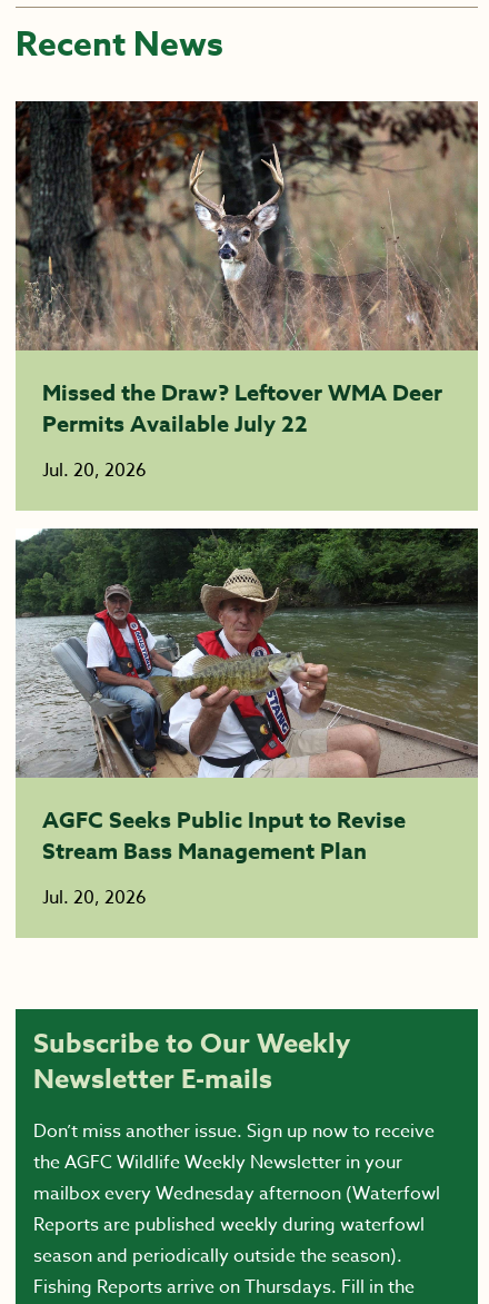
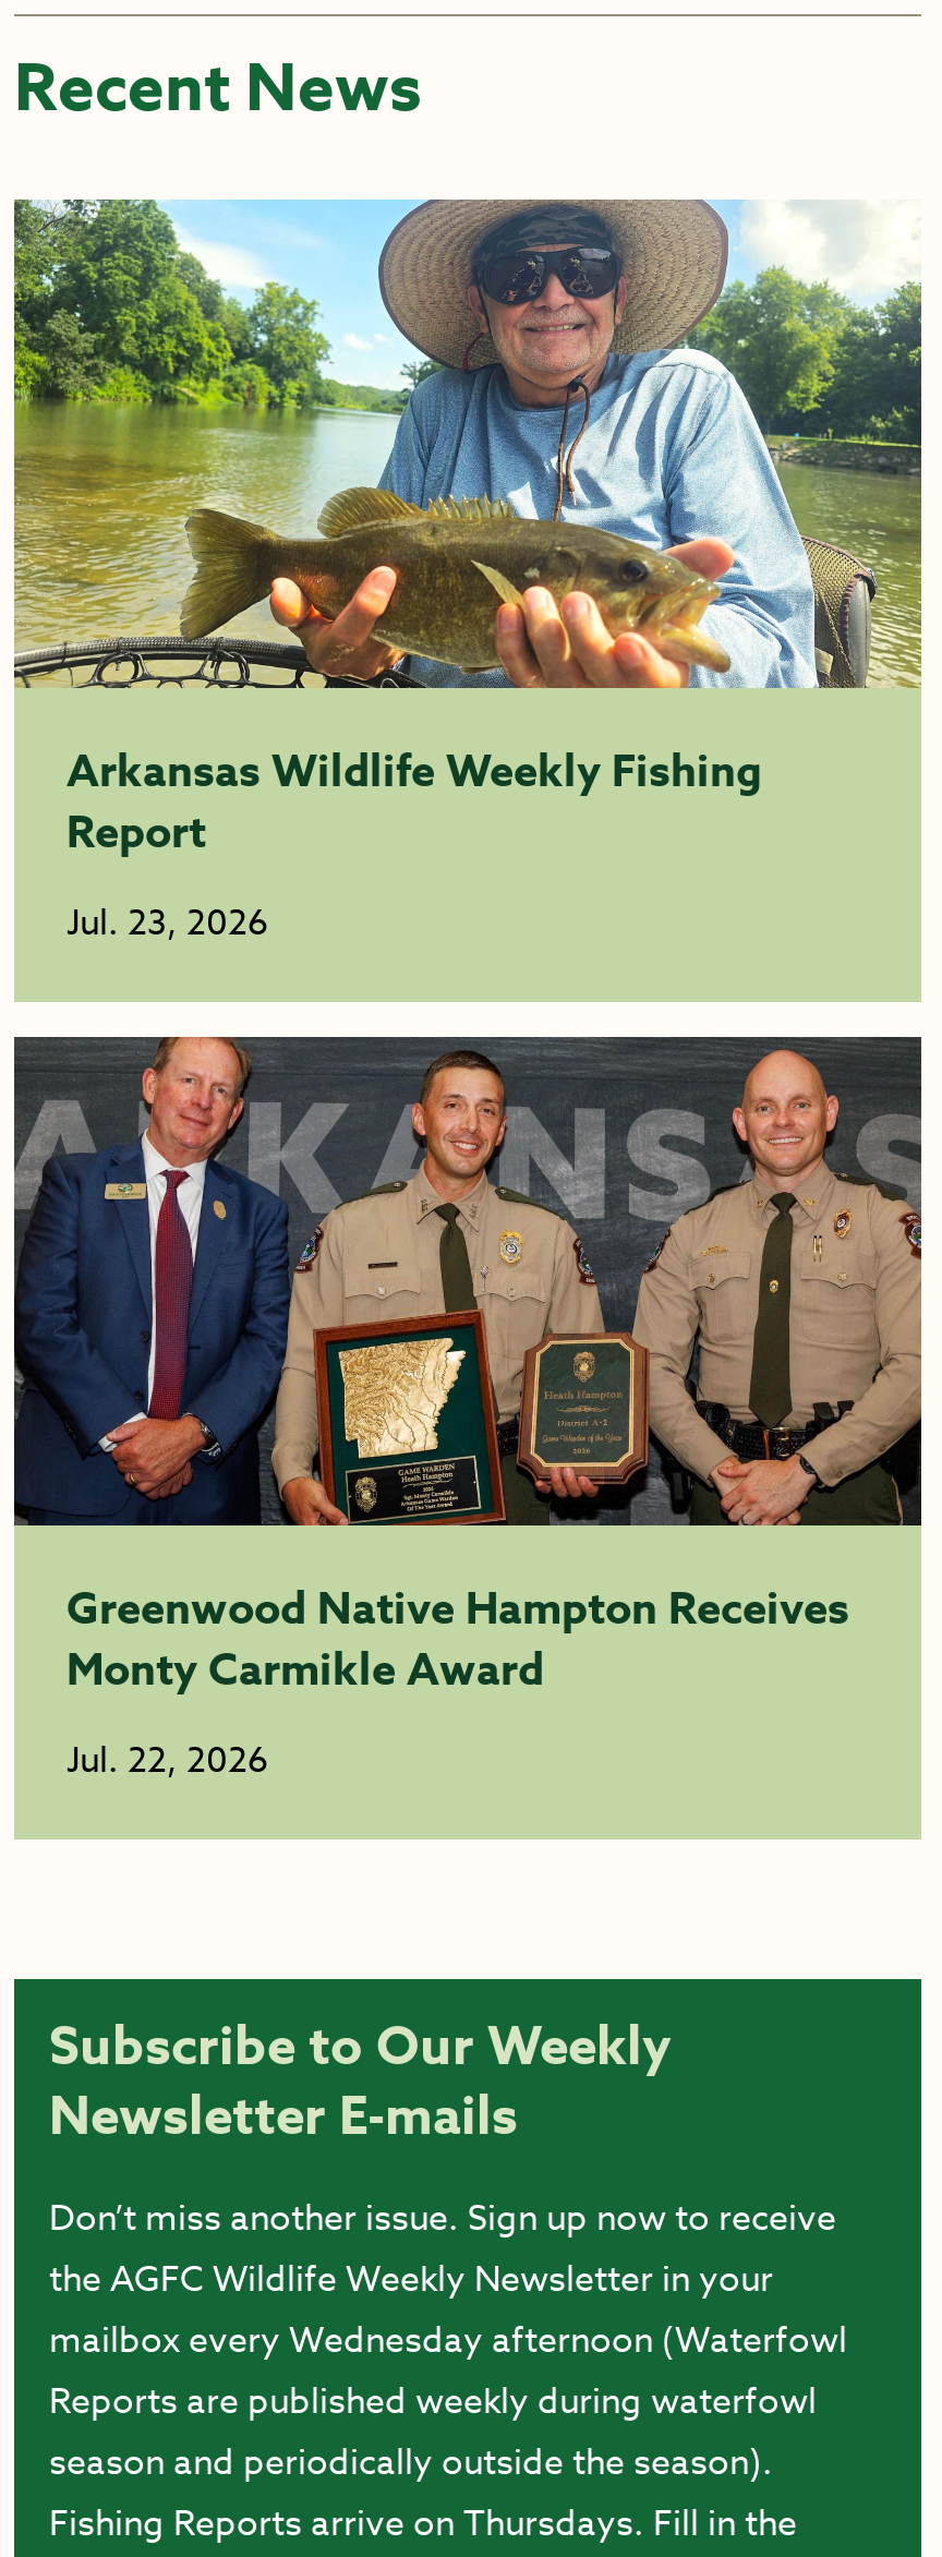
[14,100,479,439] [image] | Missed the Draw? Leftover WMA Deer | Permits Available July 22 -> [12,197,923,861] [image] | Arkansas Wildlife Weekly Fishing | Report
[42,458,147,485] Jul. 20, 2026 -> [67,898,269,951] Jul. 23, 2026
[16,527,479,866] [image] | AGFC Seeks Public Input to Revise | Stream Bass Management Plan -> [12,1035,923,1699] [image] | Greenwood Native Hampton Receives | Monty Carmikle Award
[42,885,147,912] Jul. 20, 2026 -> [67,1736,269,1788] Jul. 22, 2026

